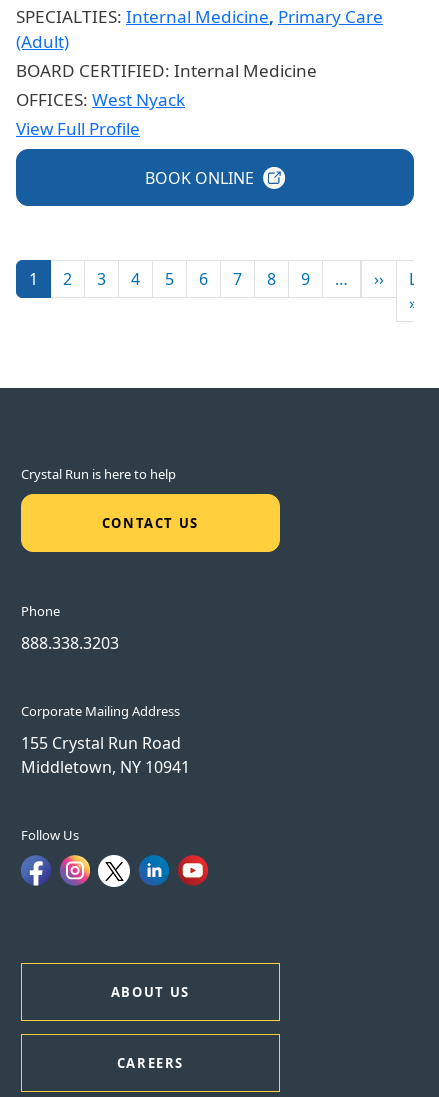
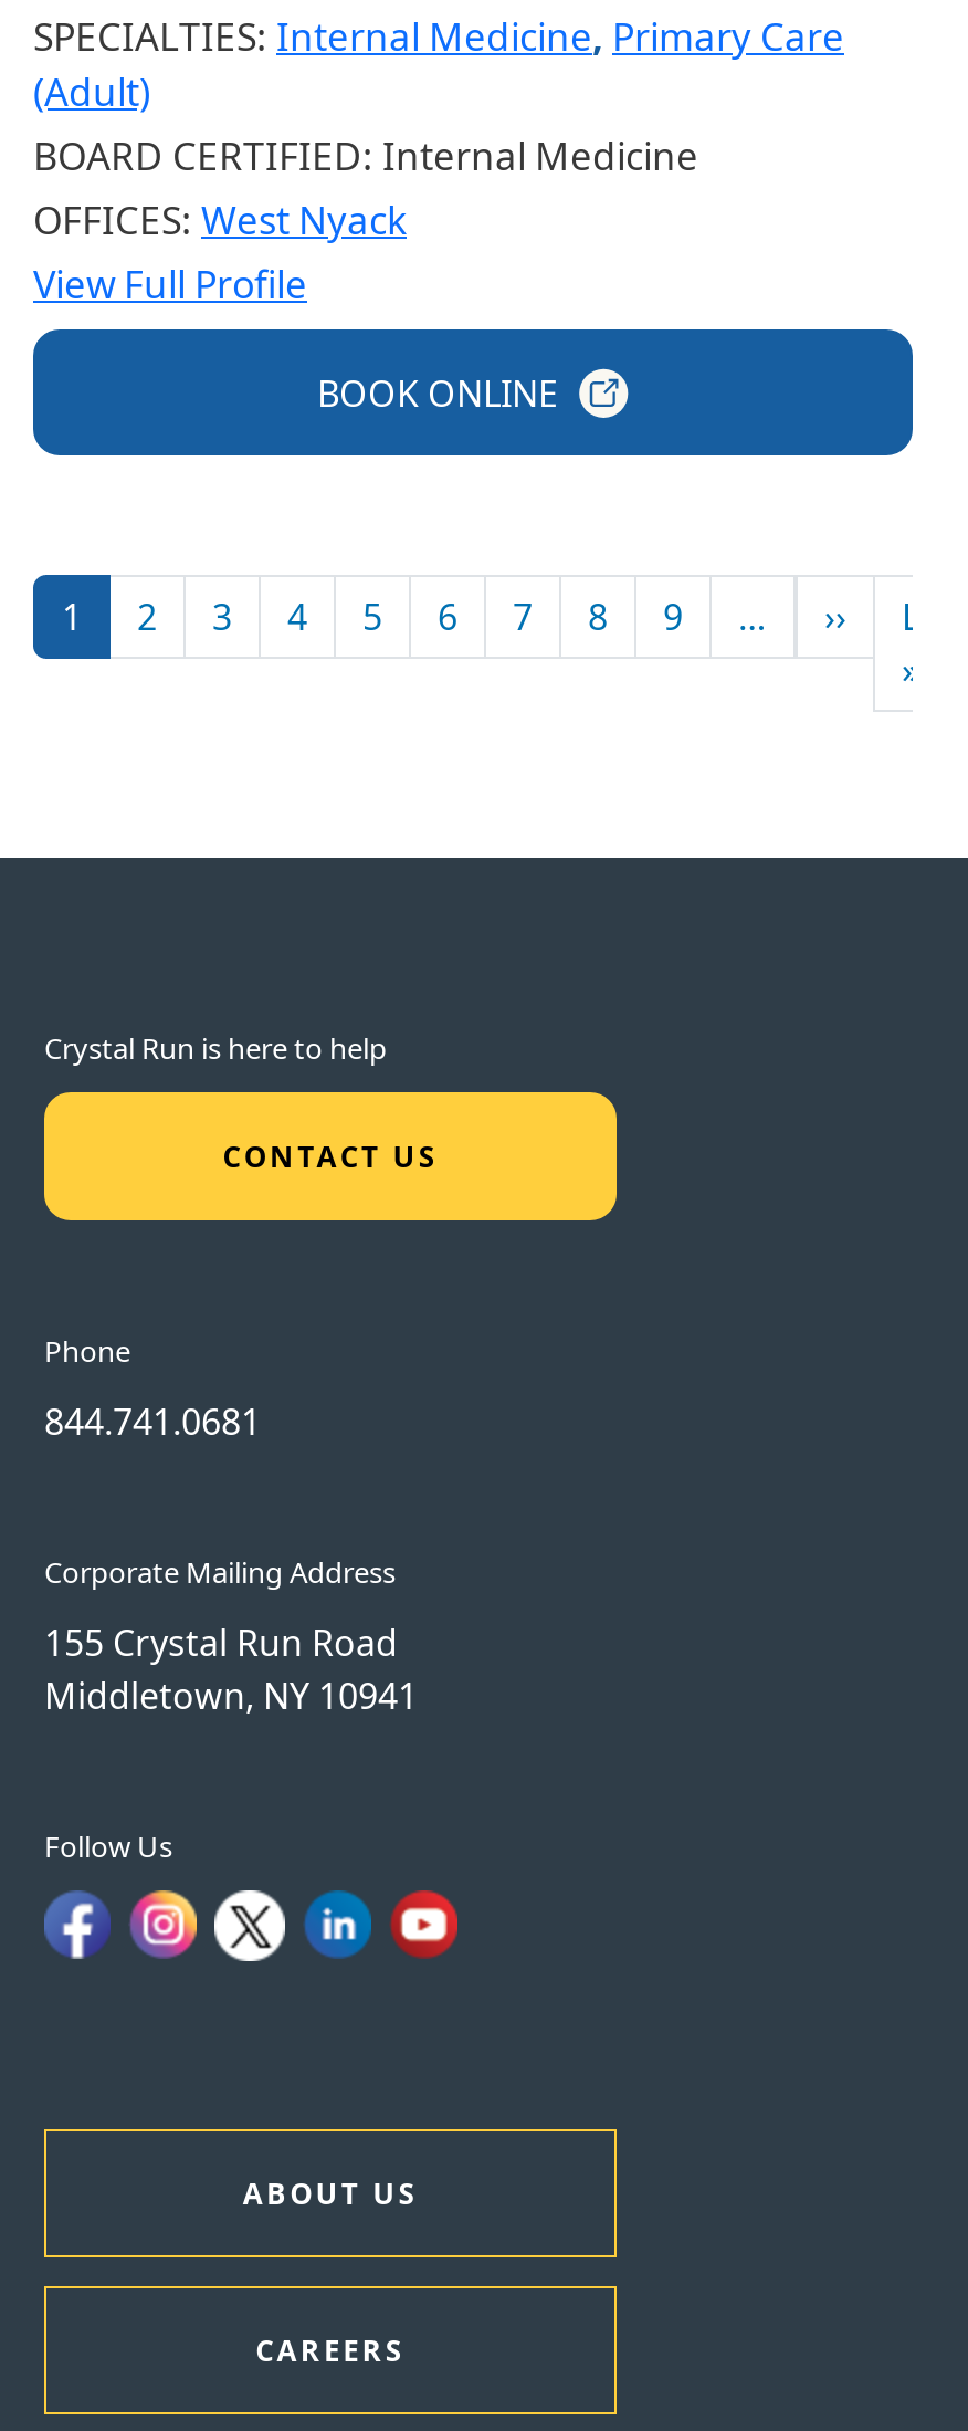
[21,632,119,654] 888.338.3203 -> [44,1397,261,1446] 844.741.0681

